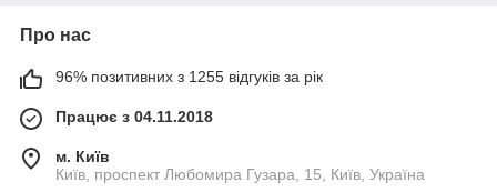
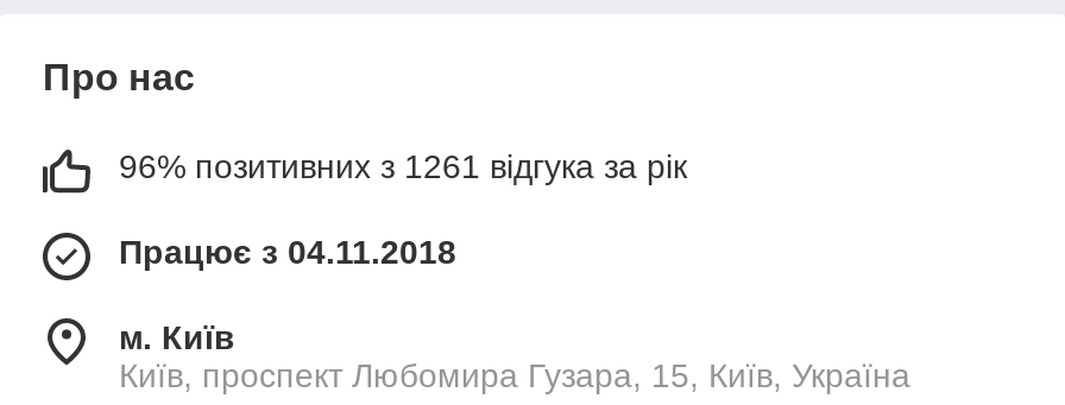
[55,67,323,85] 96% позитивних з 1255 відгуків за рік -> [119,147,687,185] 96% позитивних з 1261 відгука за рік

